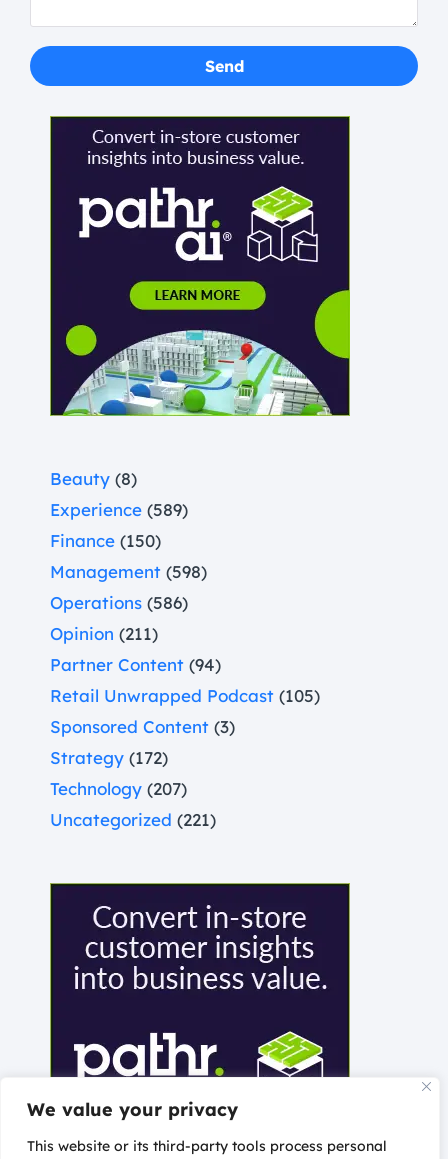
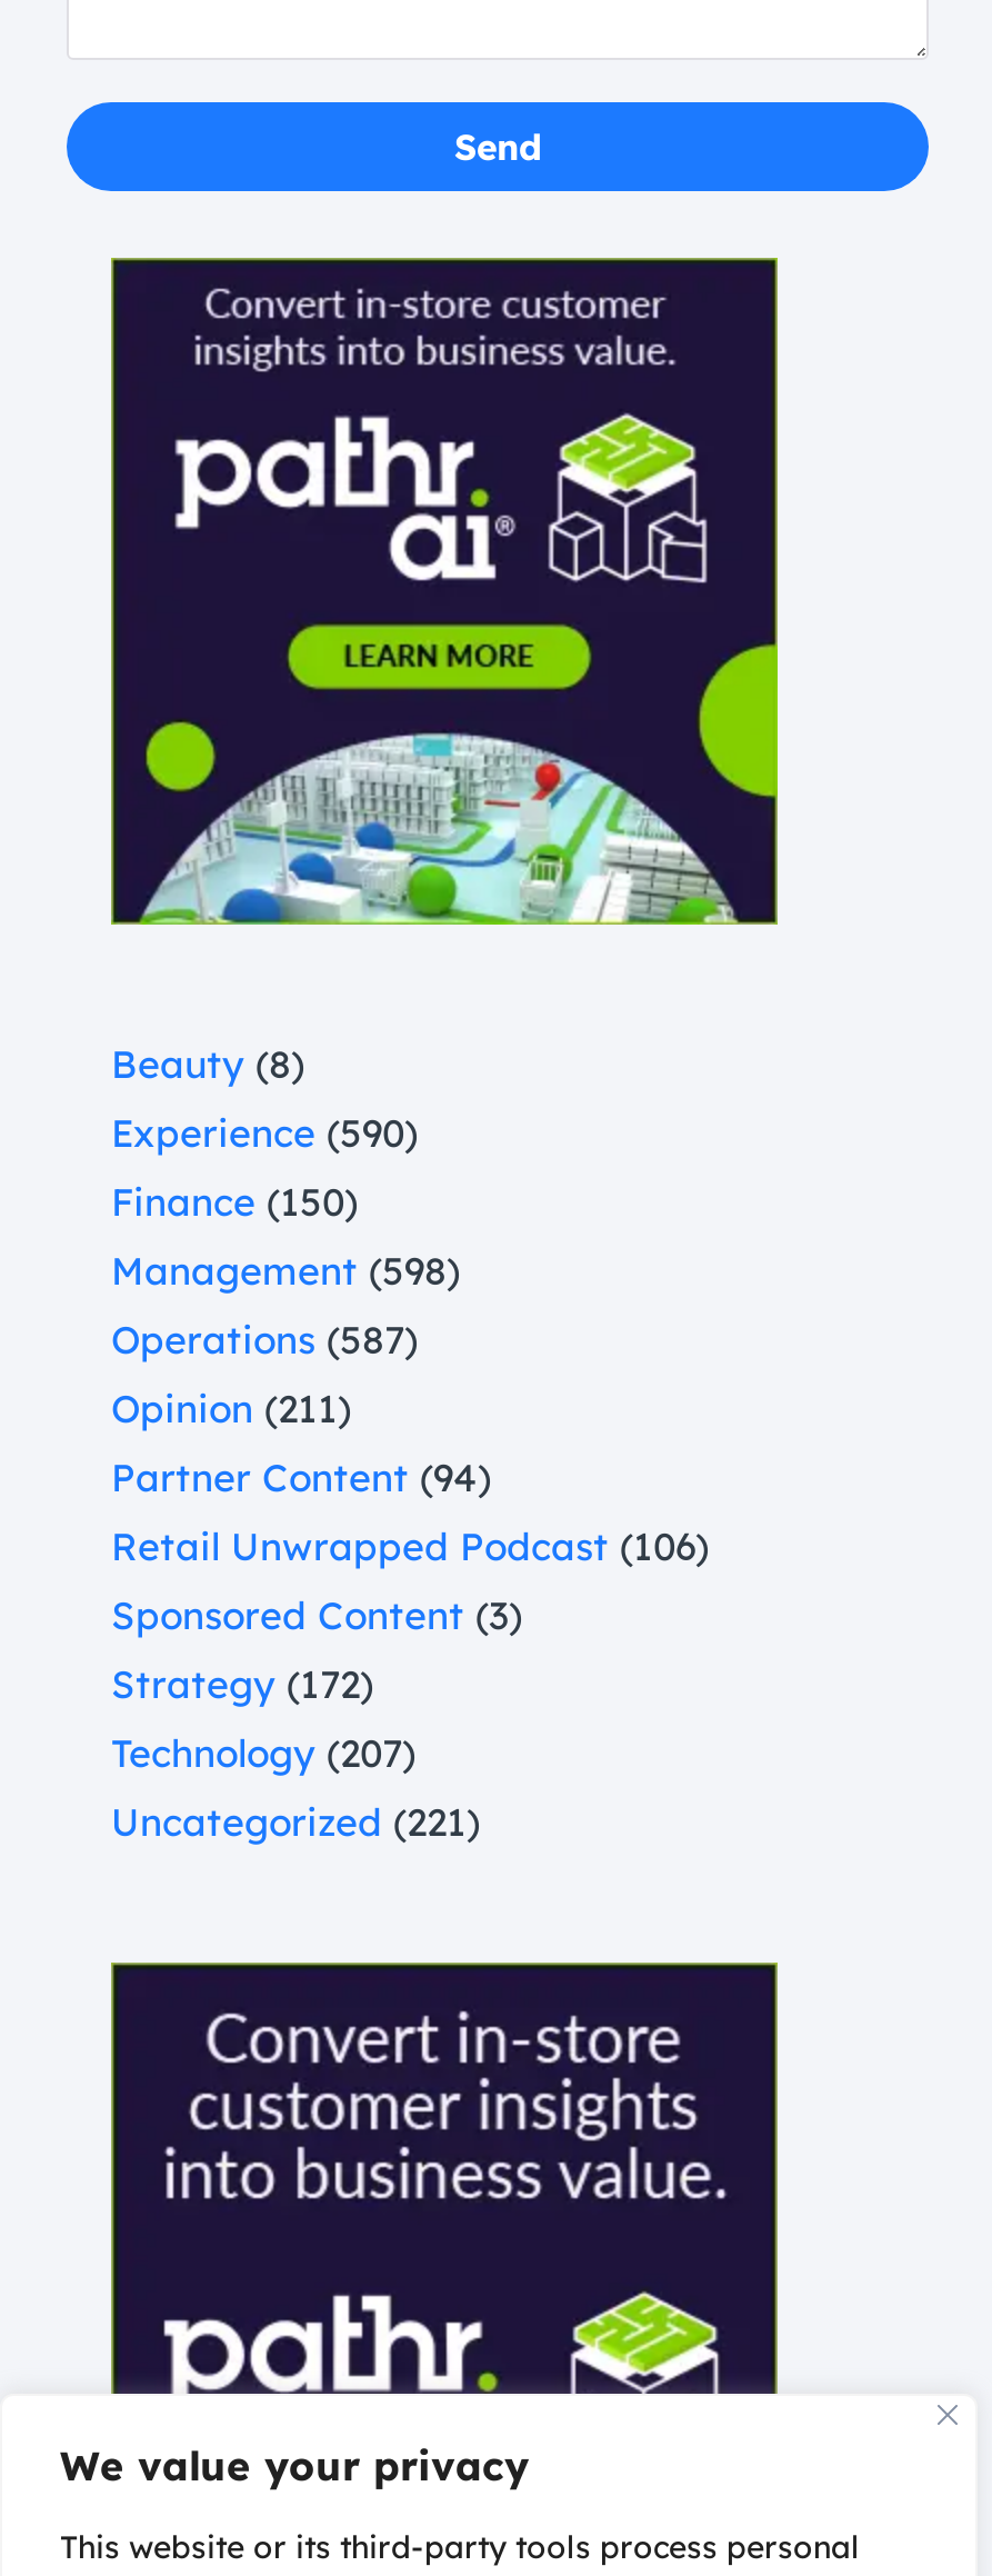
[50,499,188,520] Experience (589) -> [111,1109,418,1156] Experience (590)
[50,592,188,613] Operations (586) -> [111,1316,418,1363] Operations (587)
[50,685,320,706] Retail Unwrapped Podcast (105) -> [111,1523,709,1569] Retail Unwrapped Podcast (106)

